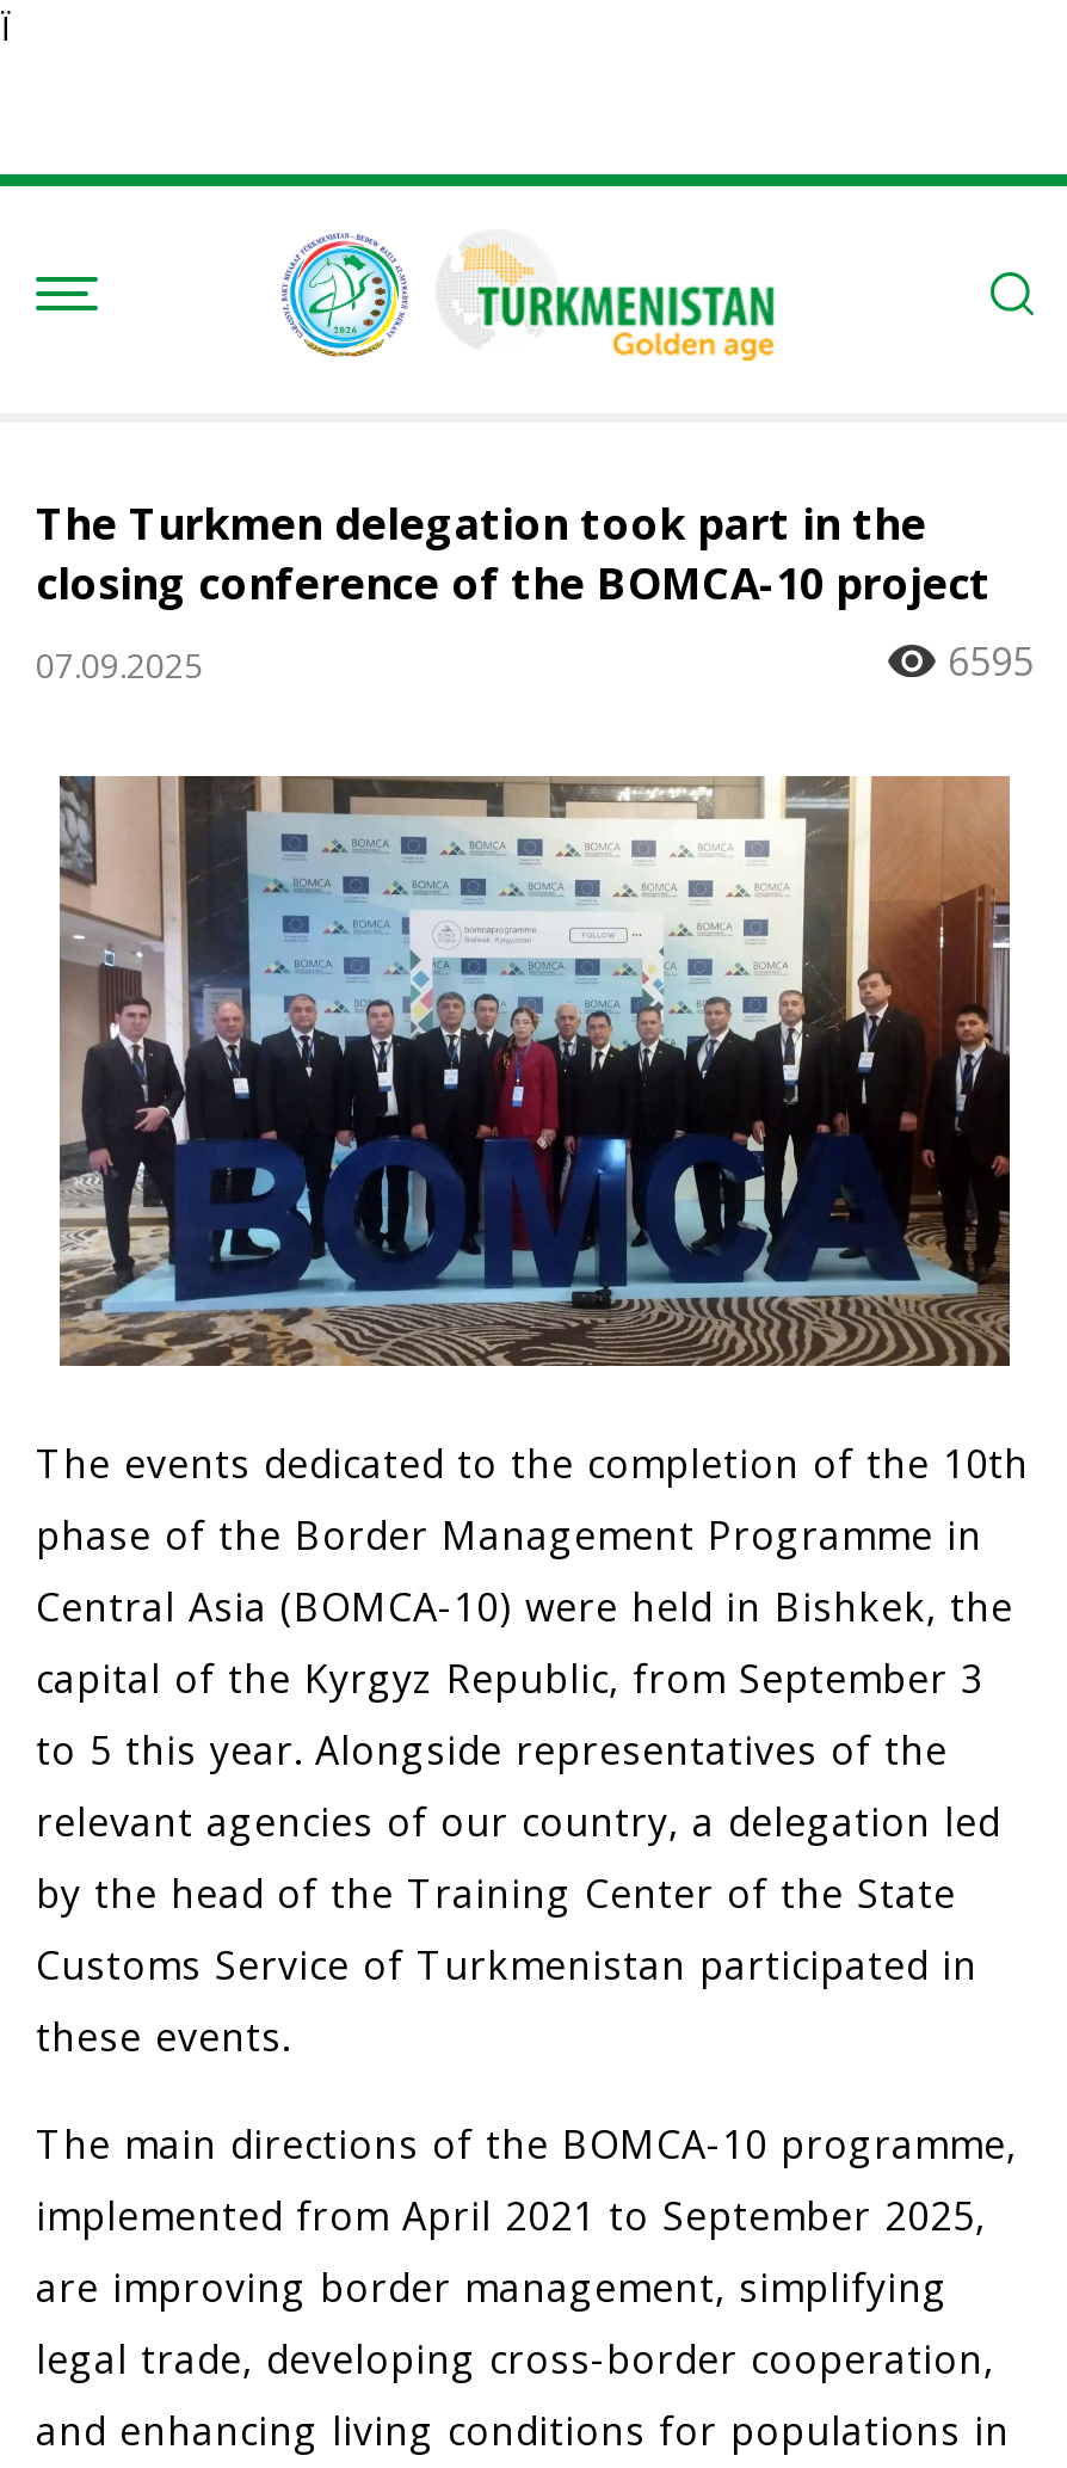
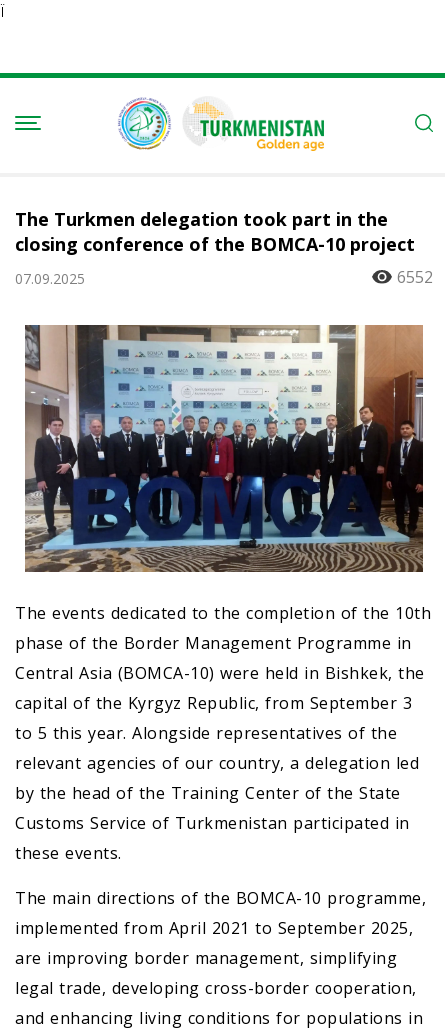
[948,635,1034,688] 6595 -> [397,266,433,288] 6552

